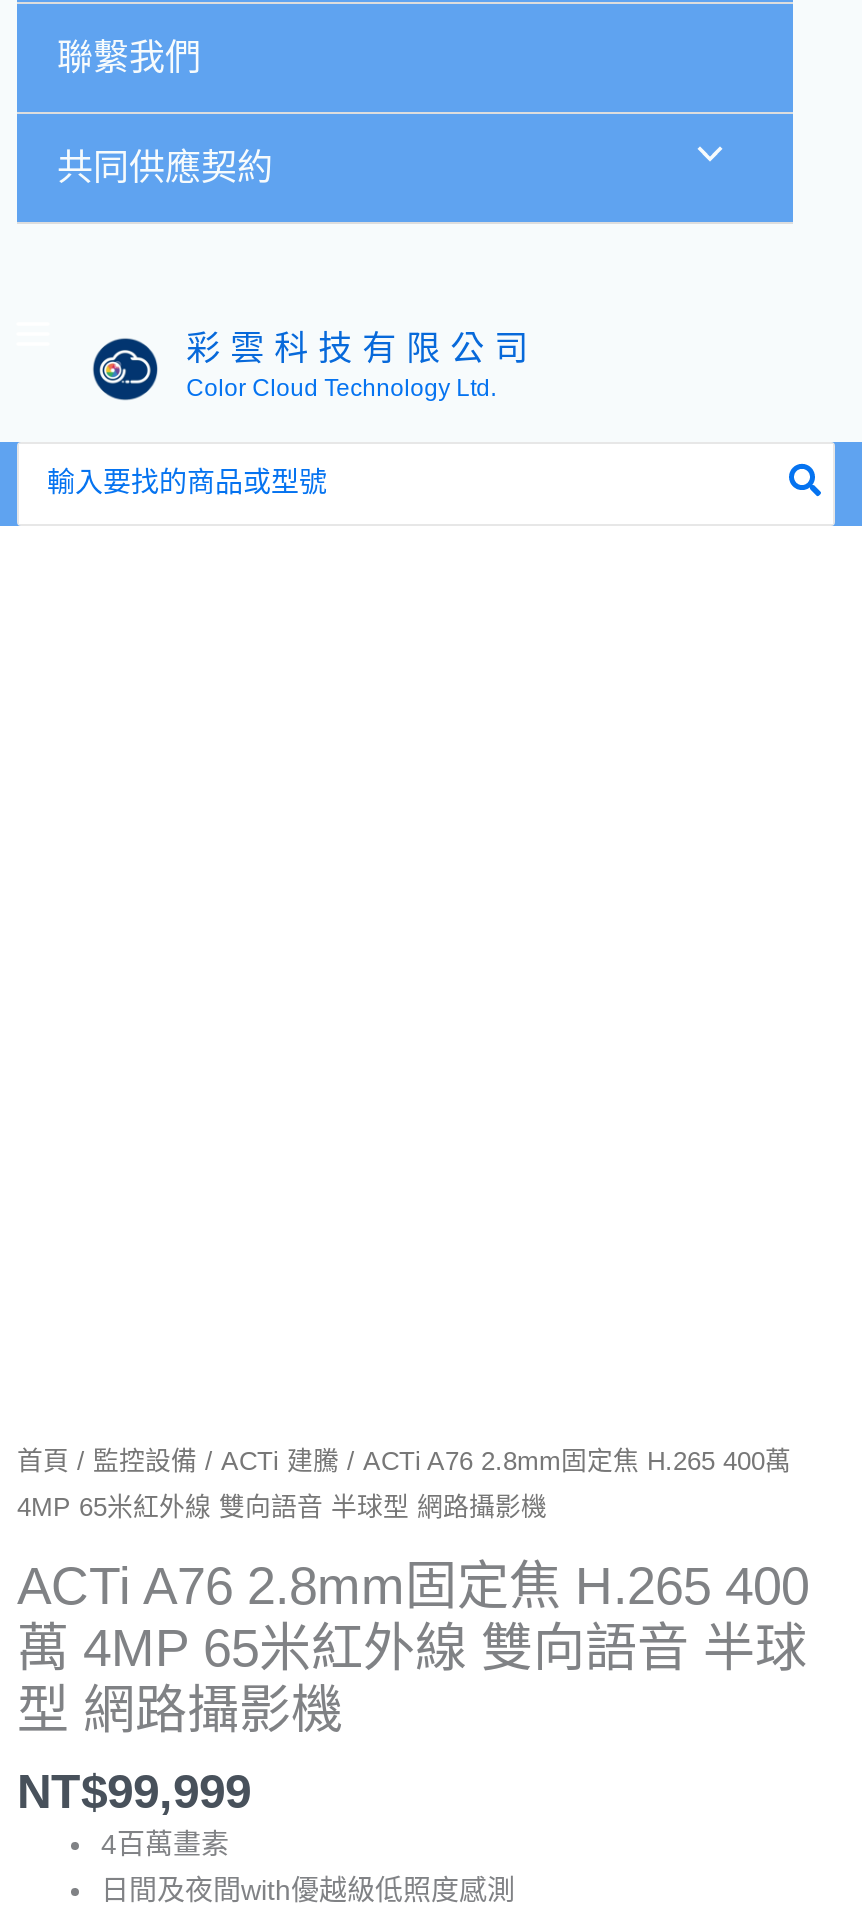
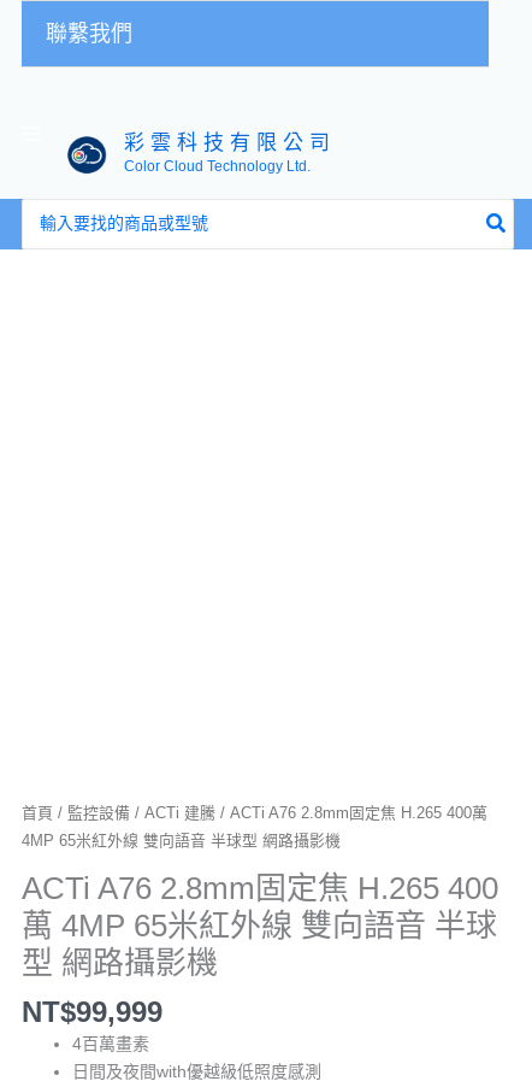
[57,146,273,190] 共同供應契約 -> none

